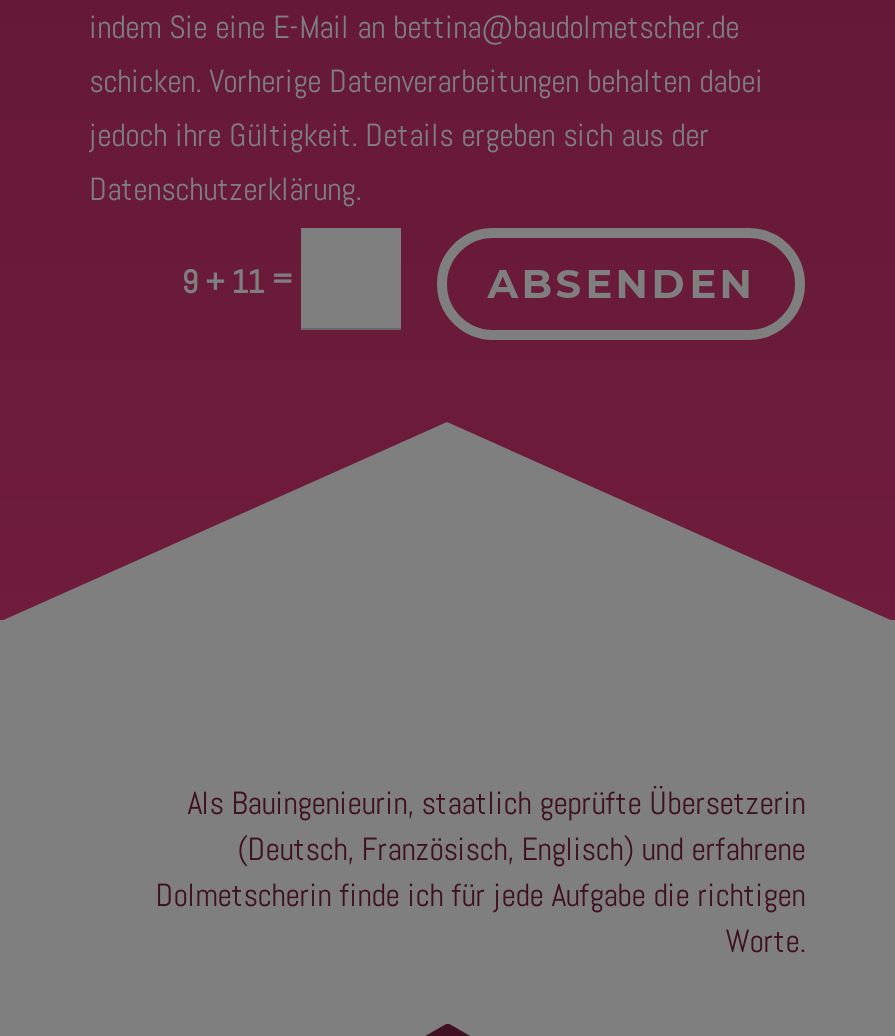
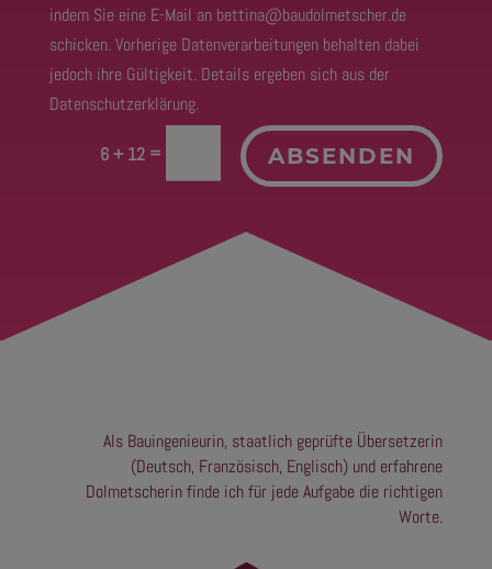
[181,258,301,303] 9 + 11 = -> [100,142,166,166] 6 + 12 =

